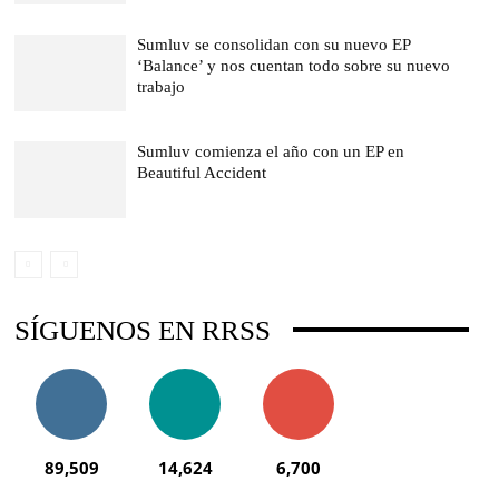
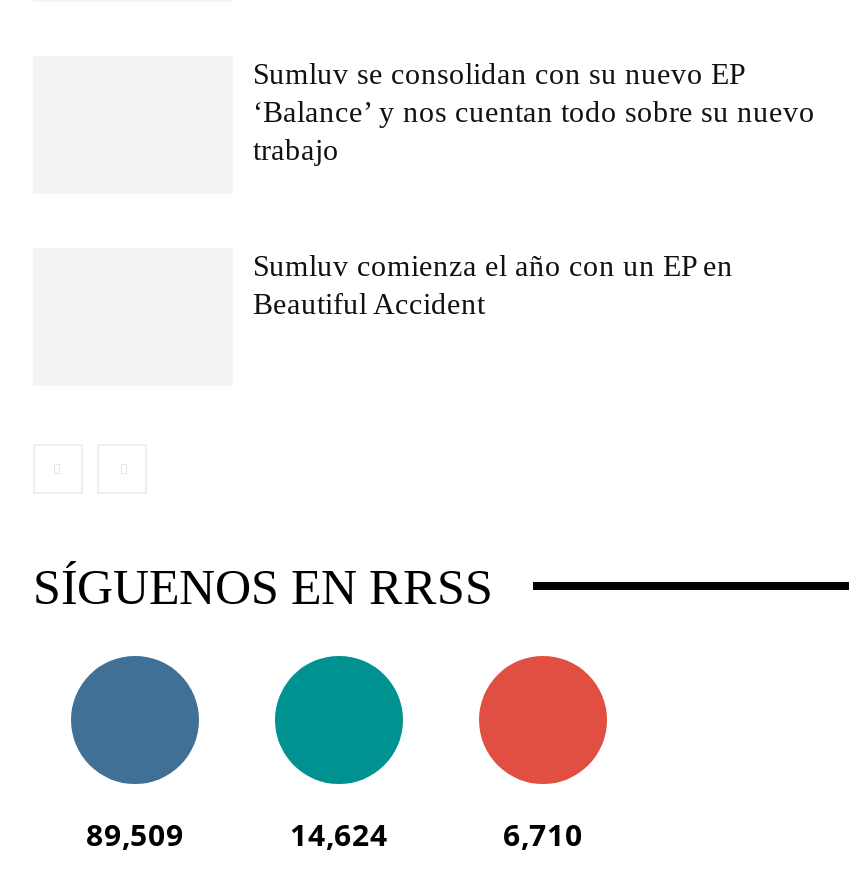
[276,456,321,479] 6,700 -> [503,814,583,854] 6,710

